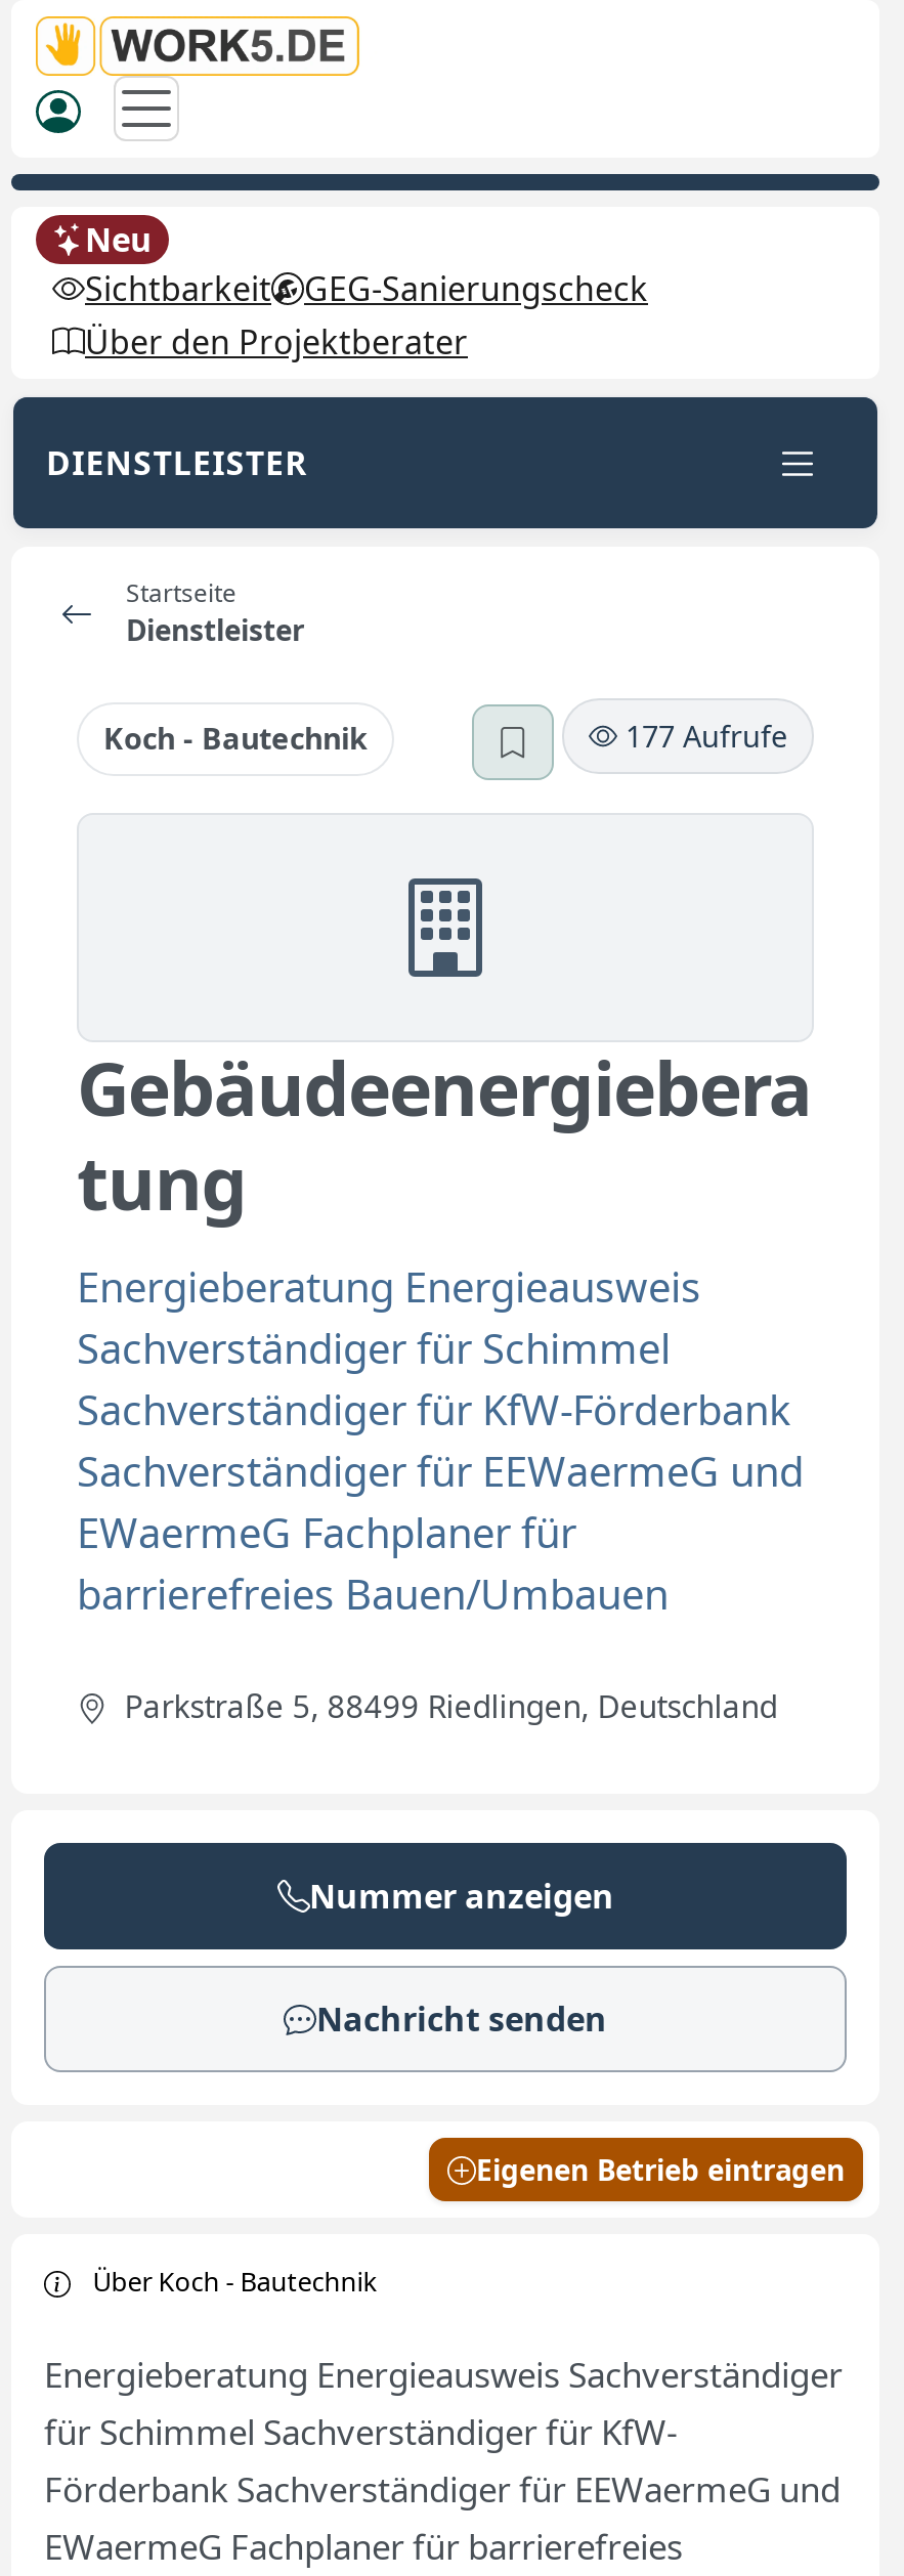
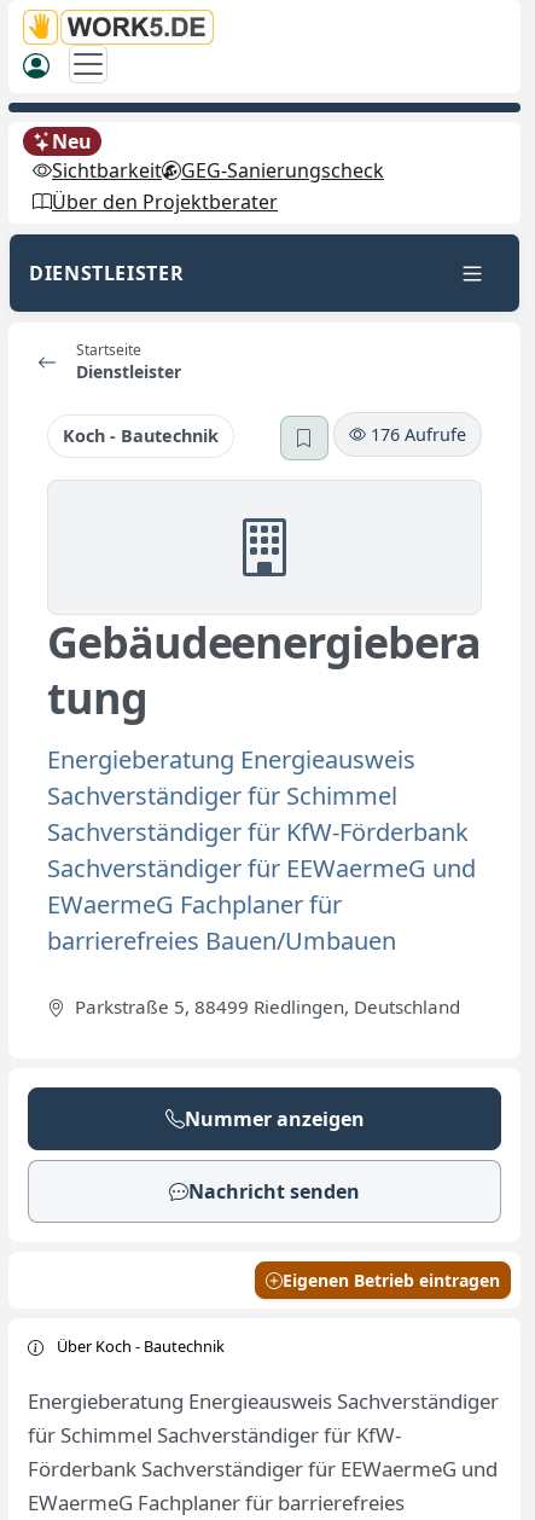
[626,716,787,755] 177 Aufrufe -> [371,422,466,445] 176 Aufrufe

